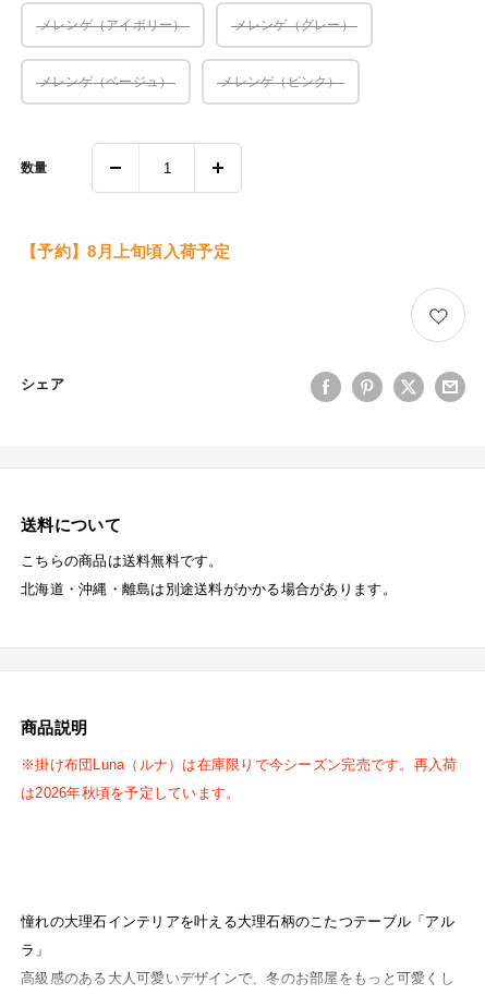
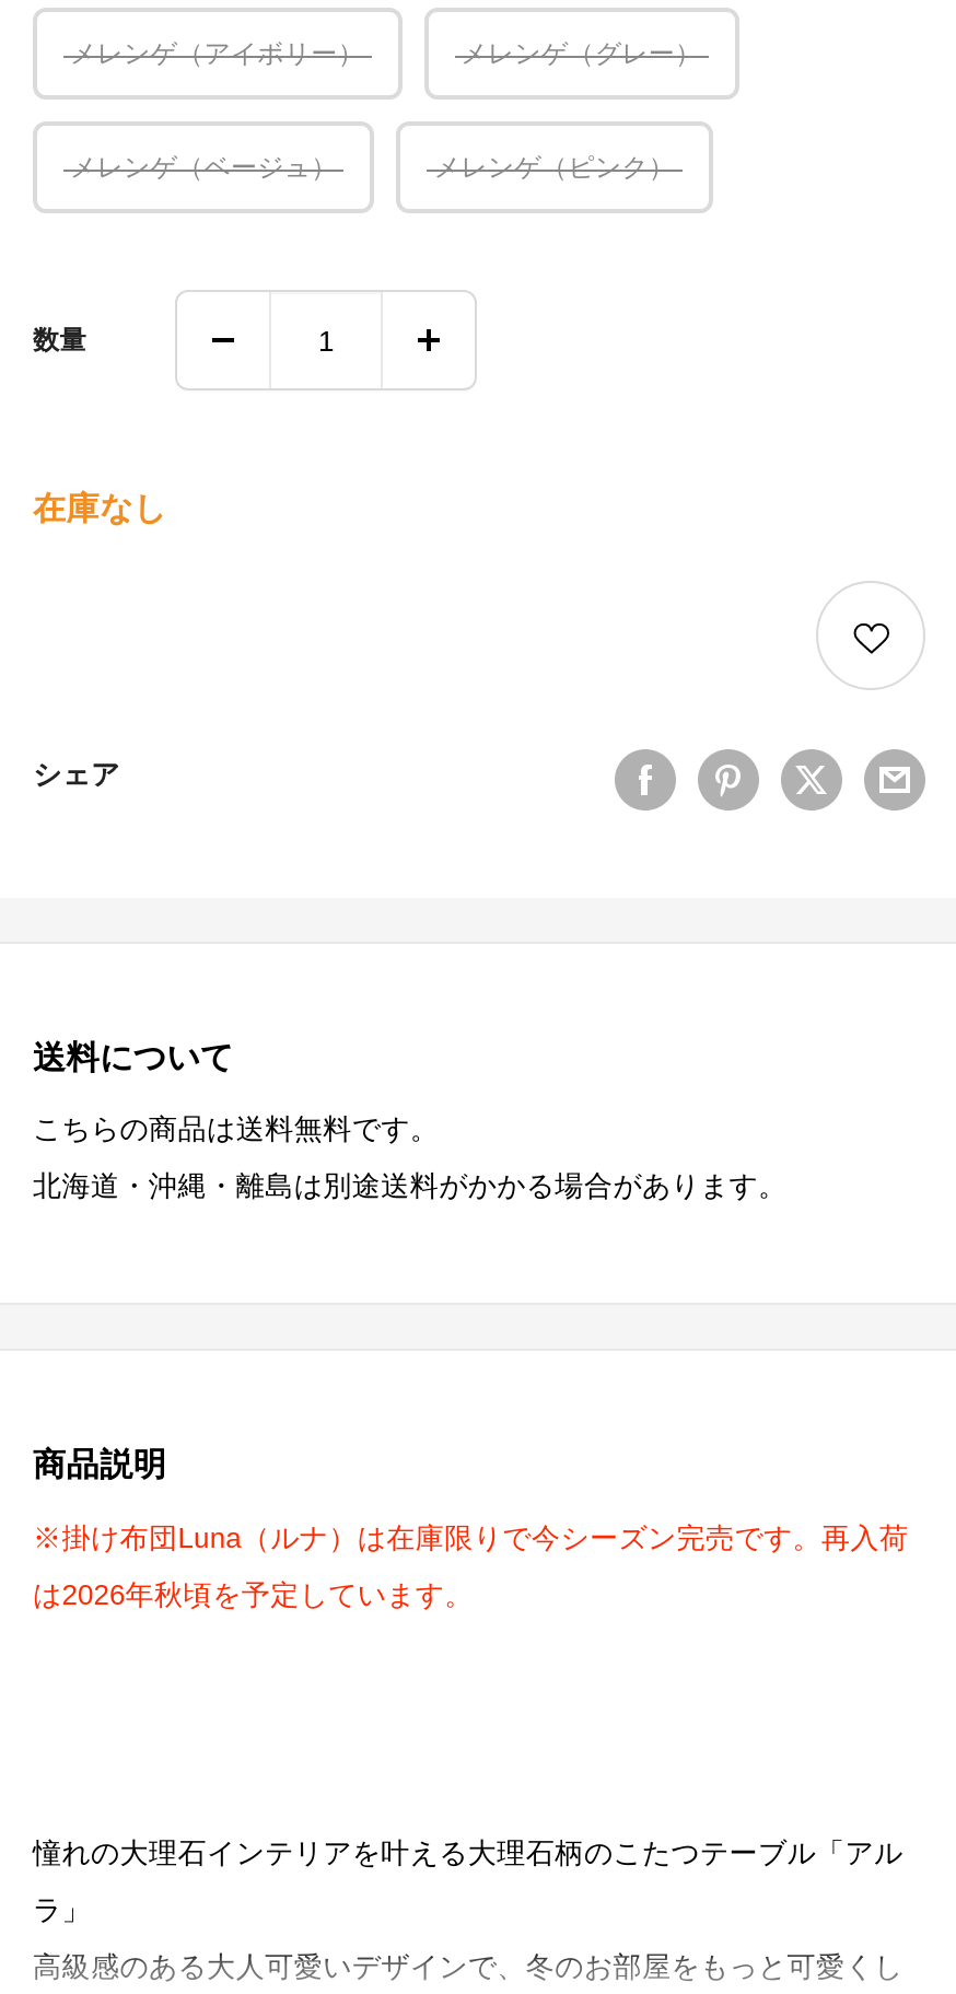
[21,242,230,260] 【予約】8月上旬頃入荷予定 -> [33,489,167,526] 在庫なし

